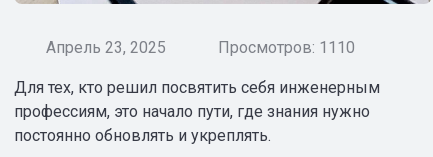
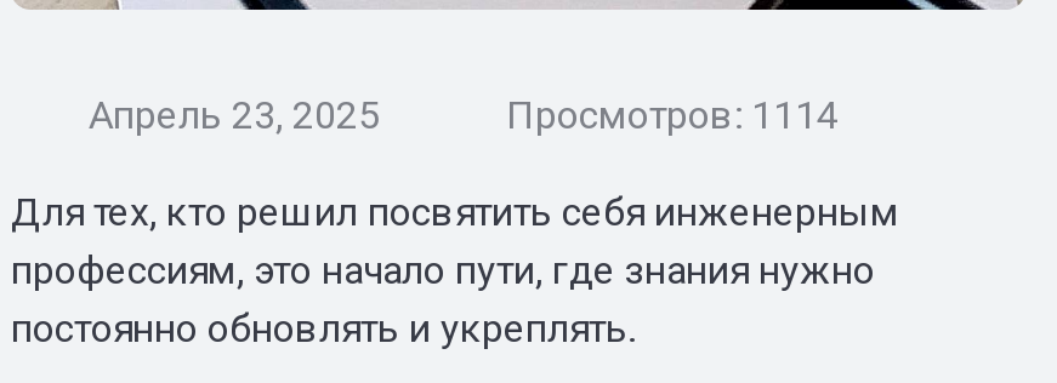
[214,38,355,57] Просмотров: 1110 -> [496,91,839,137] Просмотров: 1114

